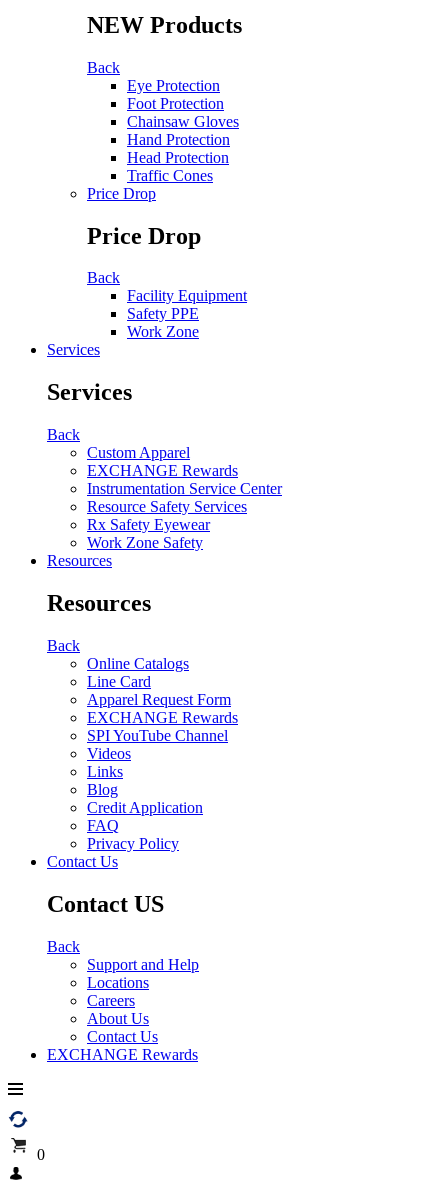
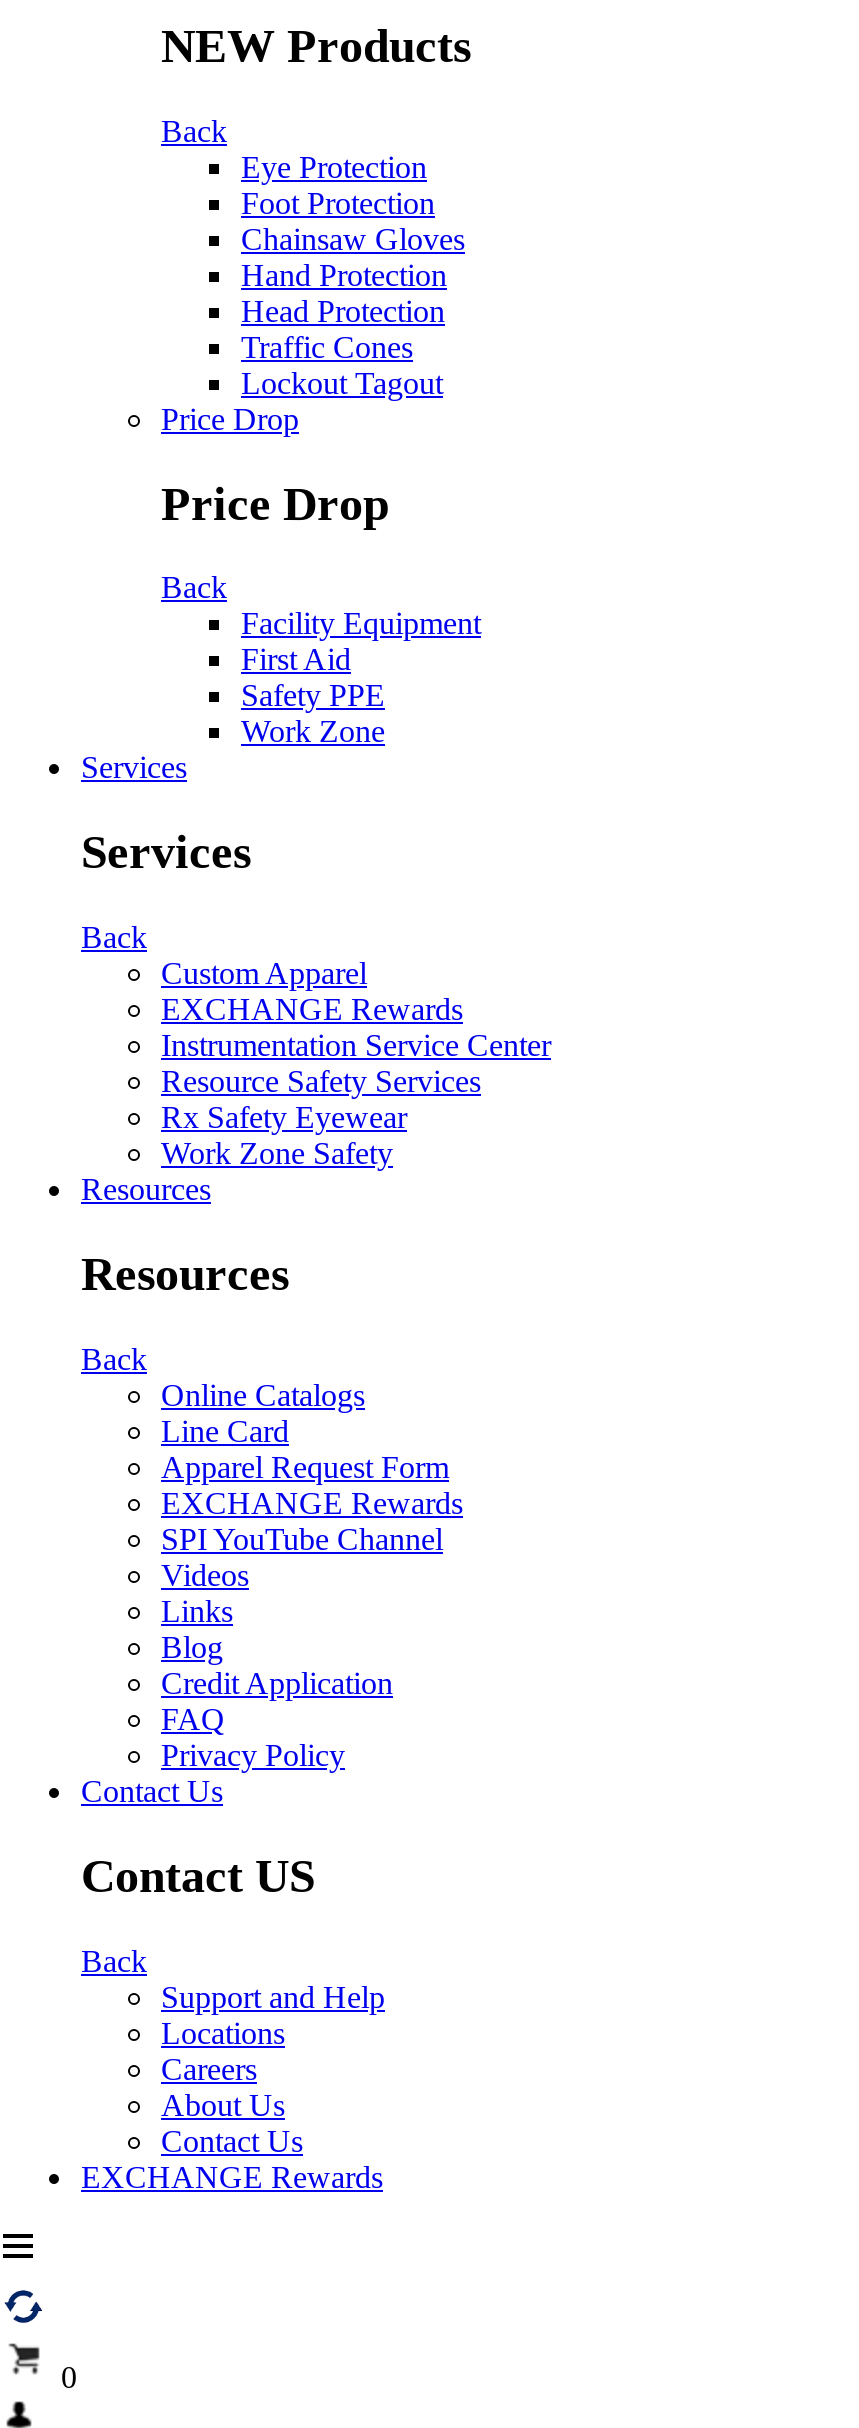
none -> [241,365,443,399] Lockout Tagout
none -> [241,643,351,677] First Aid

